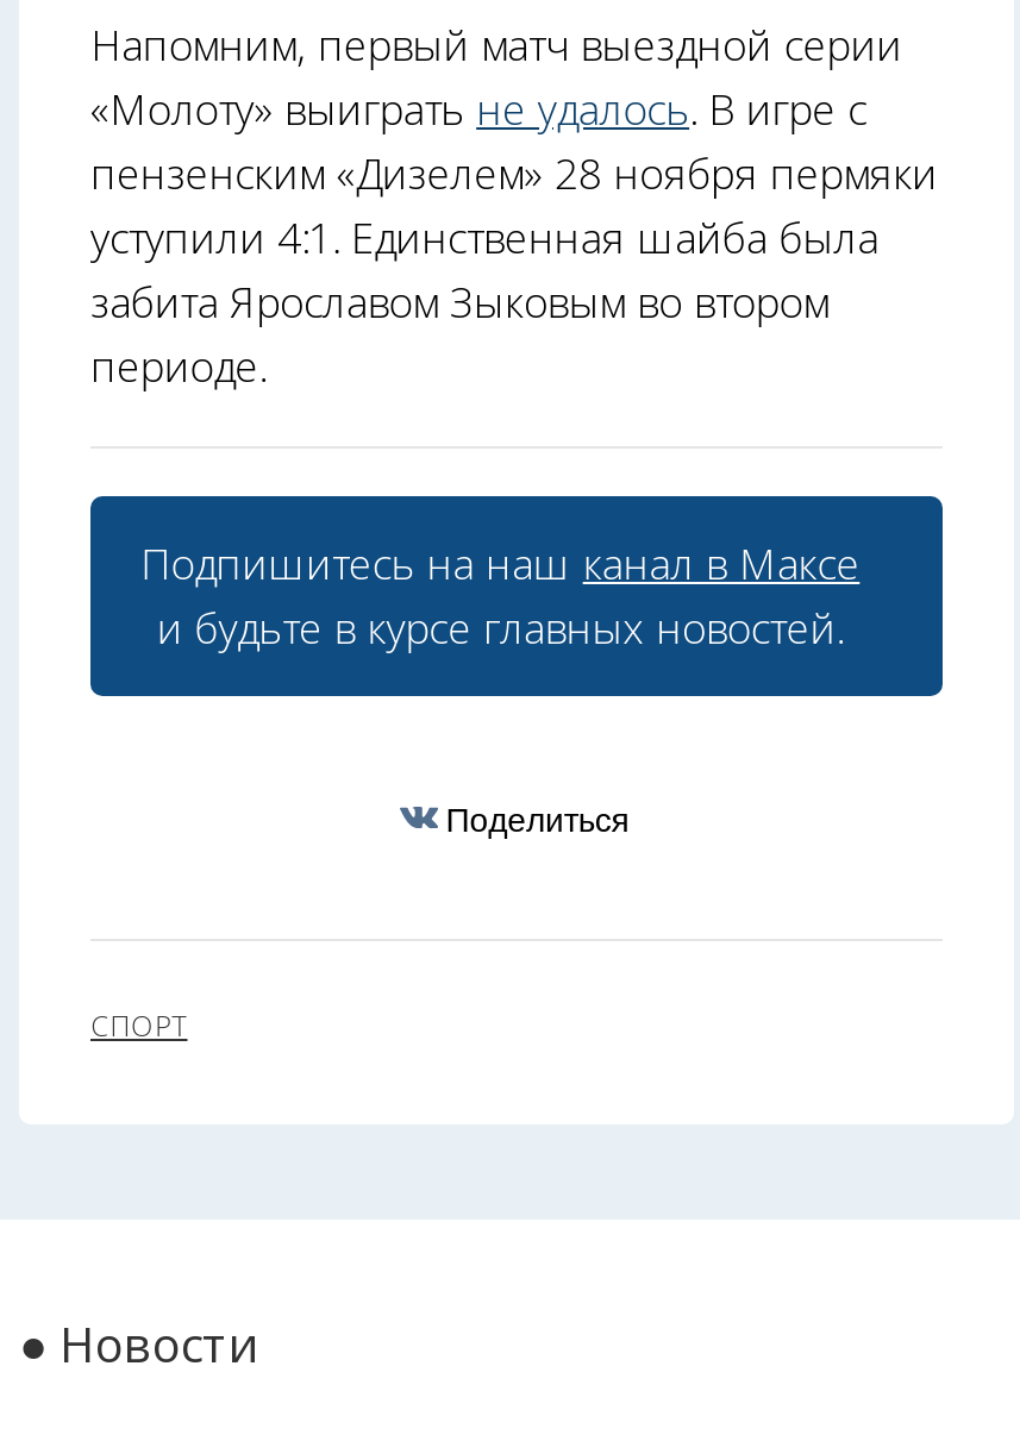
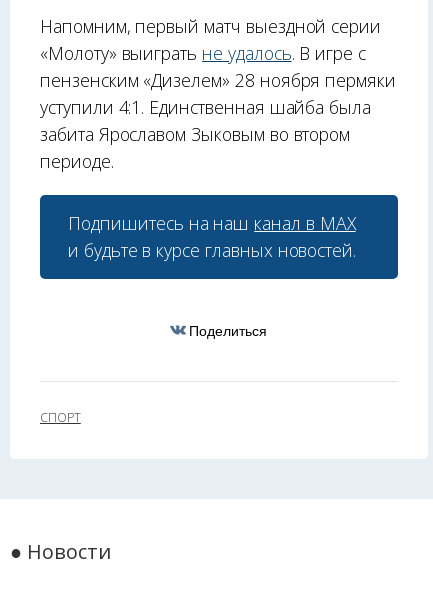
[140,535,860,593] Подпишитесь на наш канал в Максе -> [68,211,356,235] Подпишитесь на наш канал в МАХ

